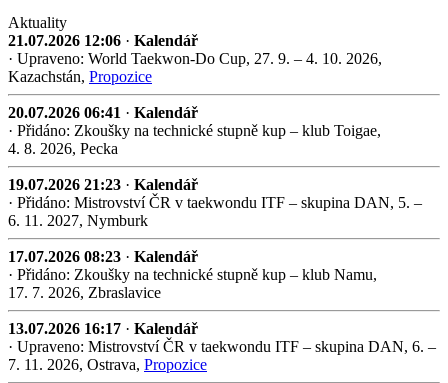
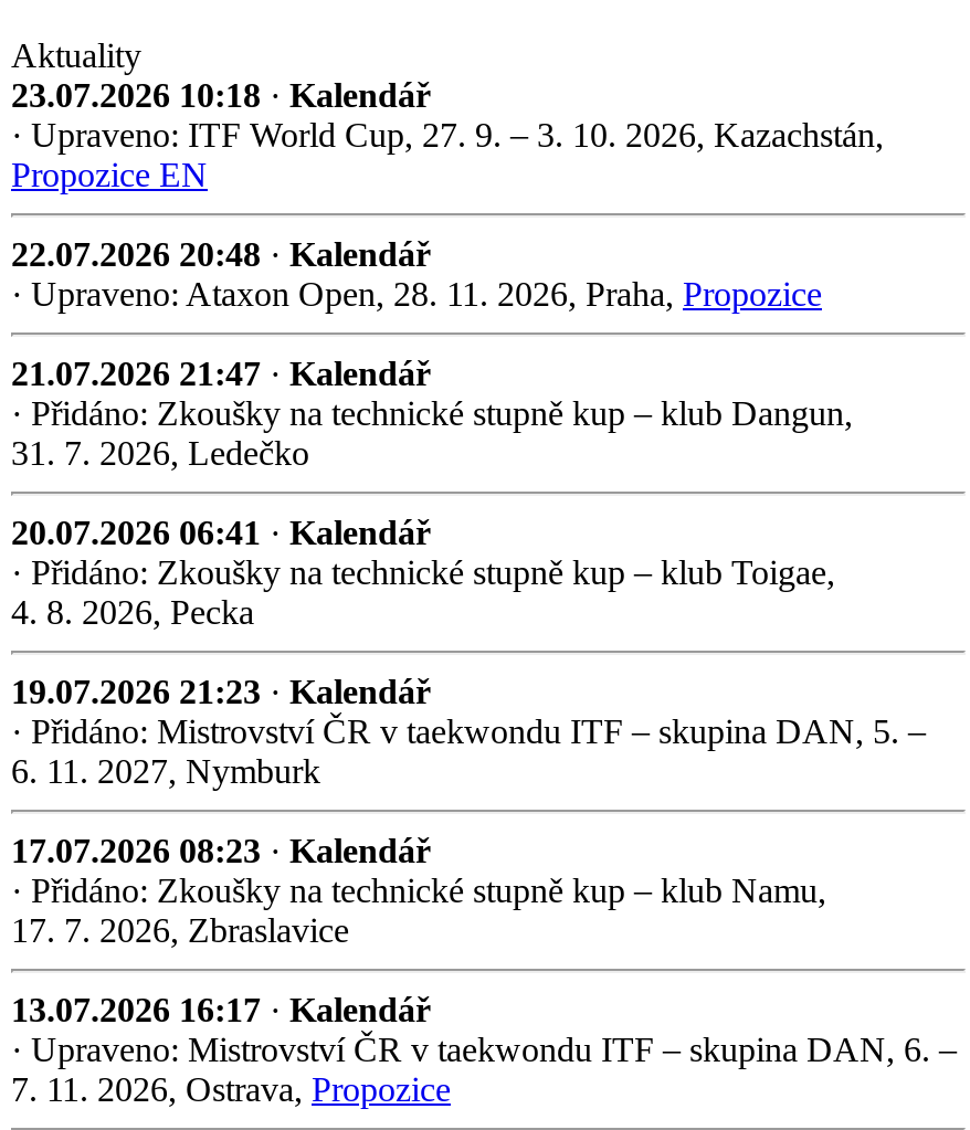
[8,32,382,85] 21.07.2026 12:06 · Kalendář | · Upraveno: World Taekwon‑Do Cup, 27. 9. – 4. 10. 2026, | Kazachstán, Propozice -> [11,76,884,471] 23.07.2026 10:18 · Kalendář | · Upraveno: ITF World Cup, 27. 9. – 3. 10. 2026, Kazachstán, | Propozice EN | 22.07.2026 20:48 · Kalendář | · Upraveno: Ataxon Open, 28. 11. 2026, Praha, Propozice | 21.07.2026 21:47 · Kalendář | · Přidáno: Zkoušky na technické stupně kup – klub Dangun, | 31. 7. 2026, Ledečko

